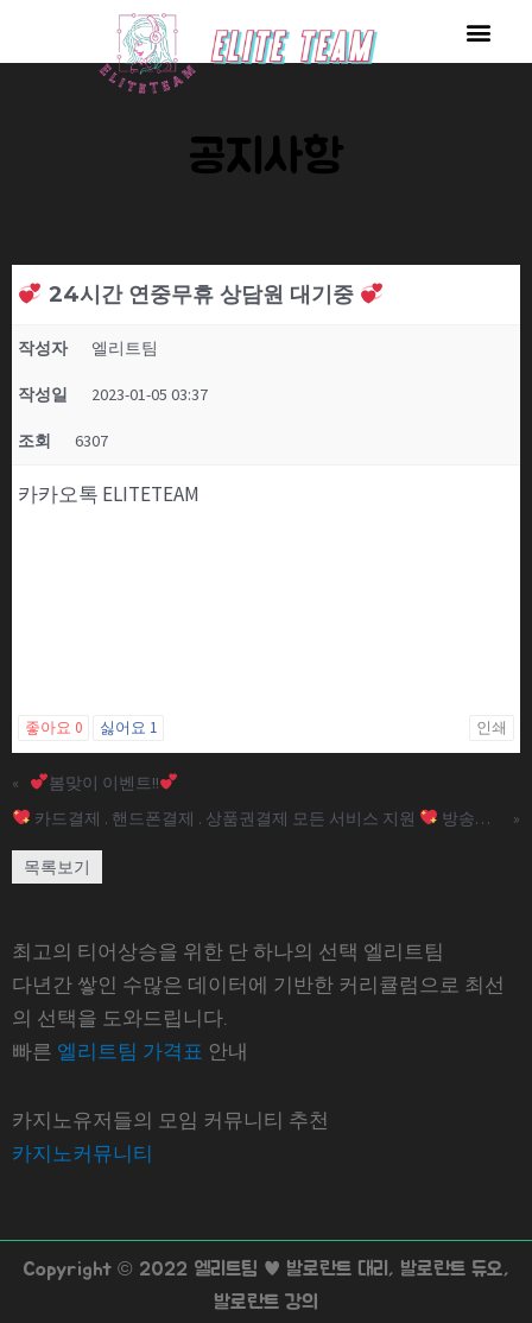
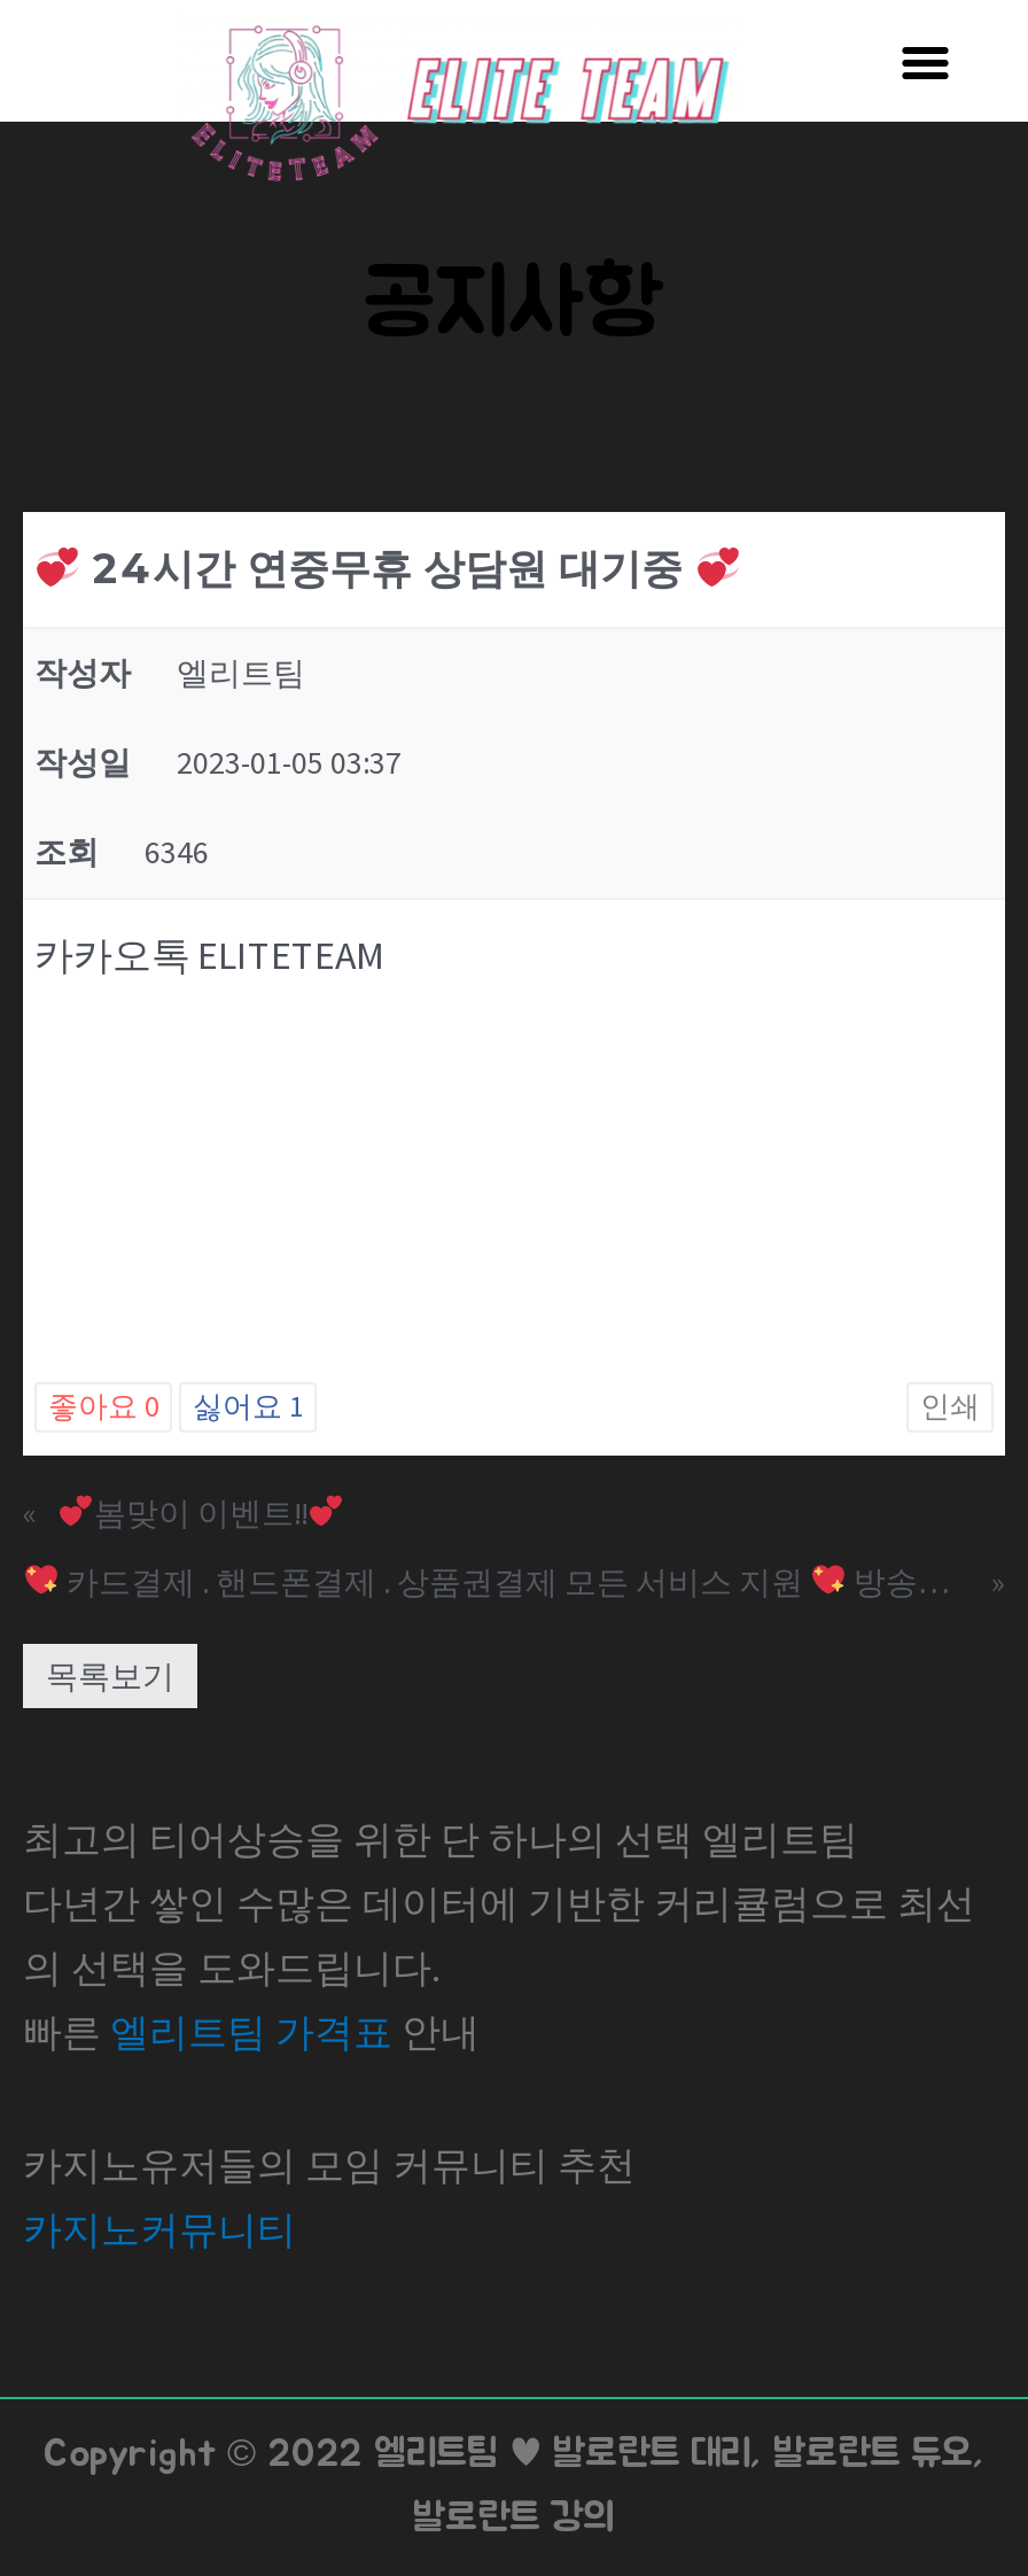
[18,430,108,451] 조회 6307 -> [34,831,209,872] 조회 6346

